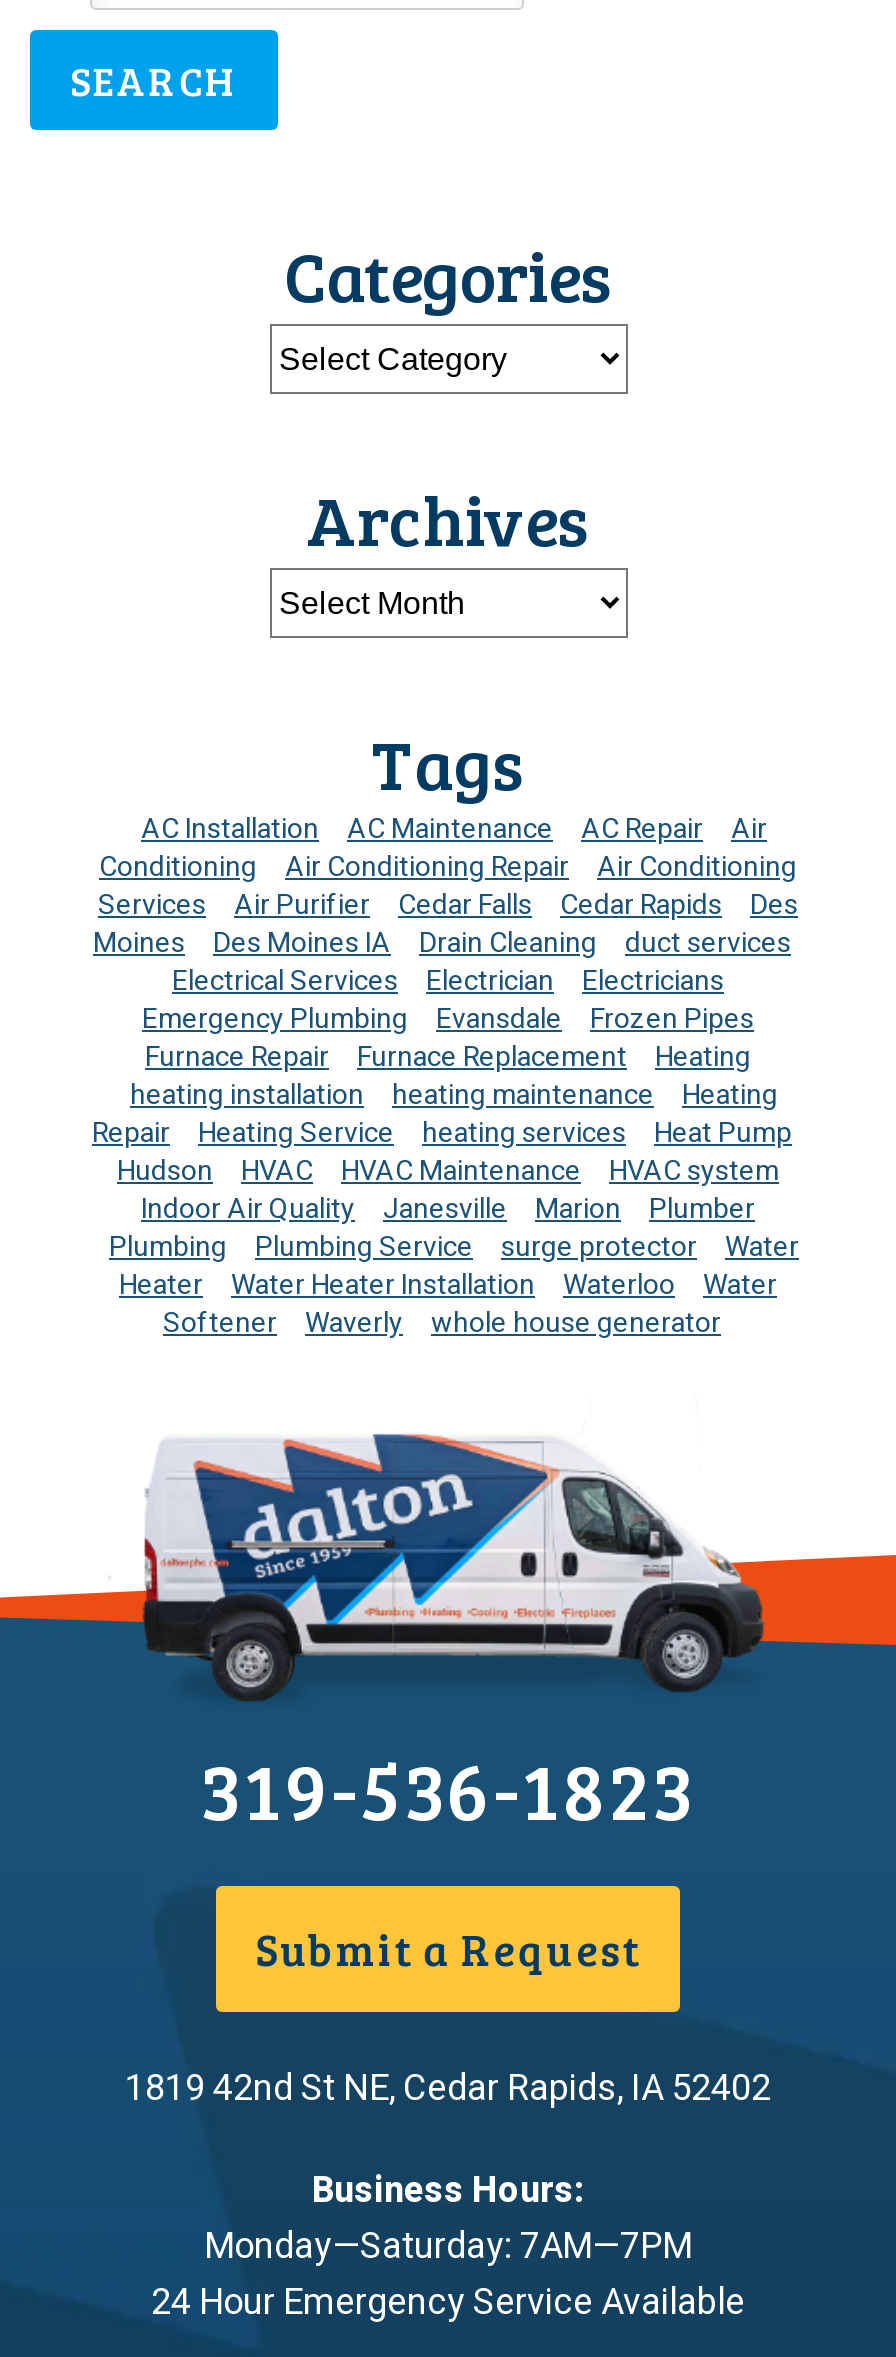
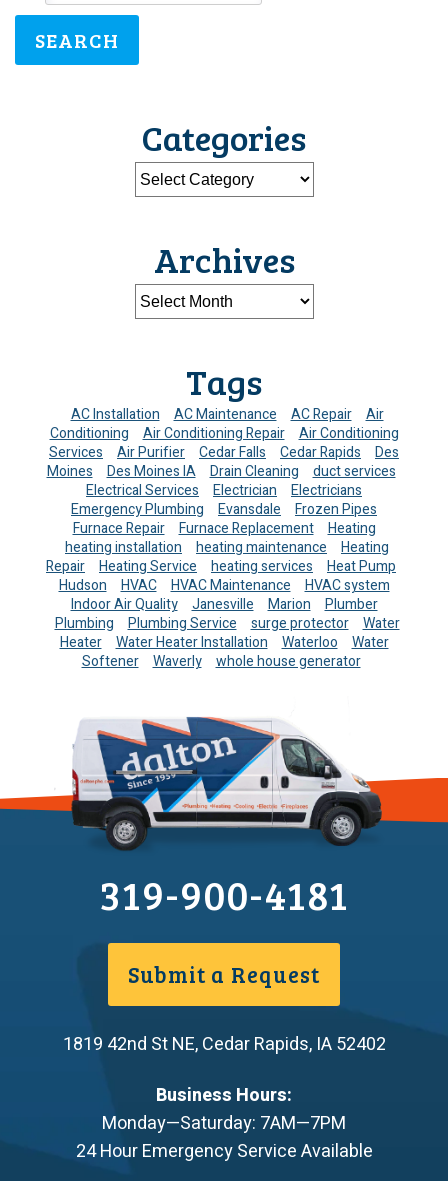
[200,1734,696,1842] 319-536-1823 -> [99,867,348,921] 319-900-4181

